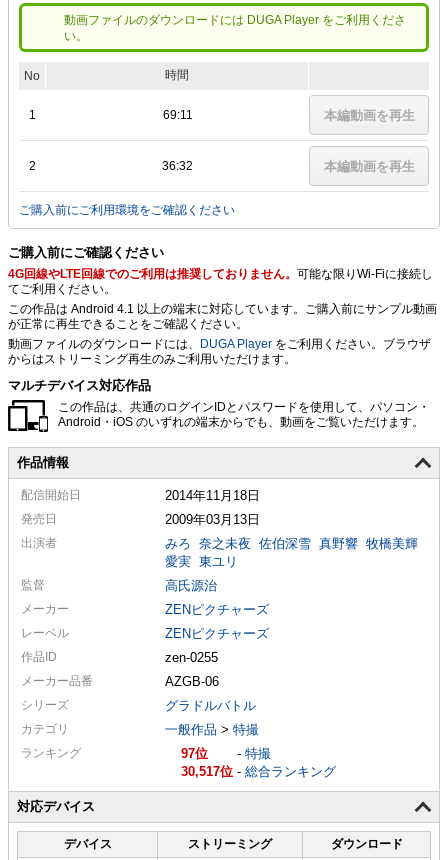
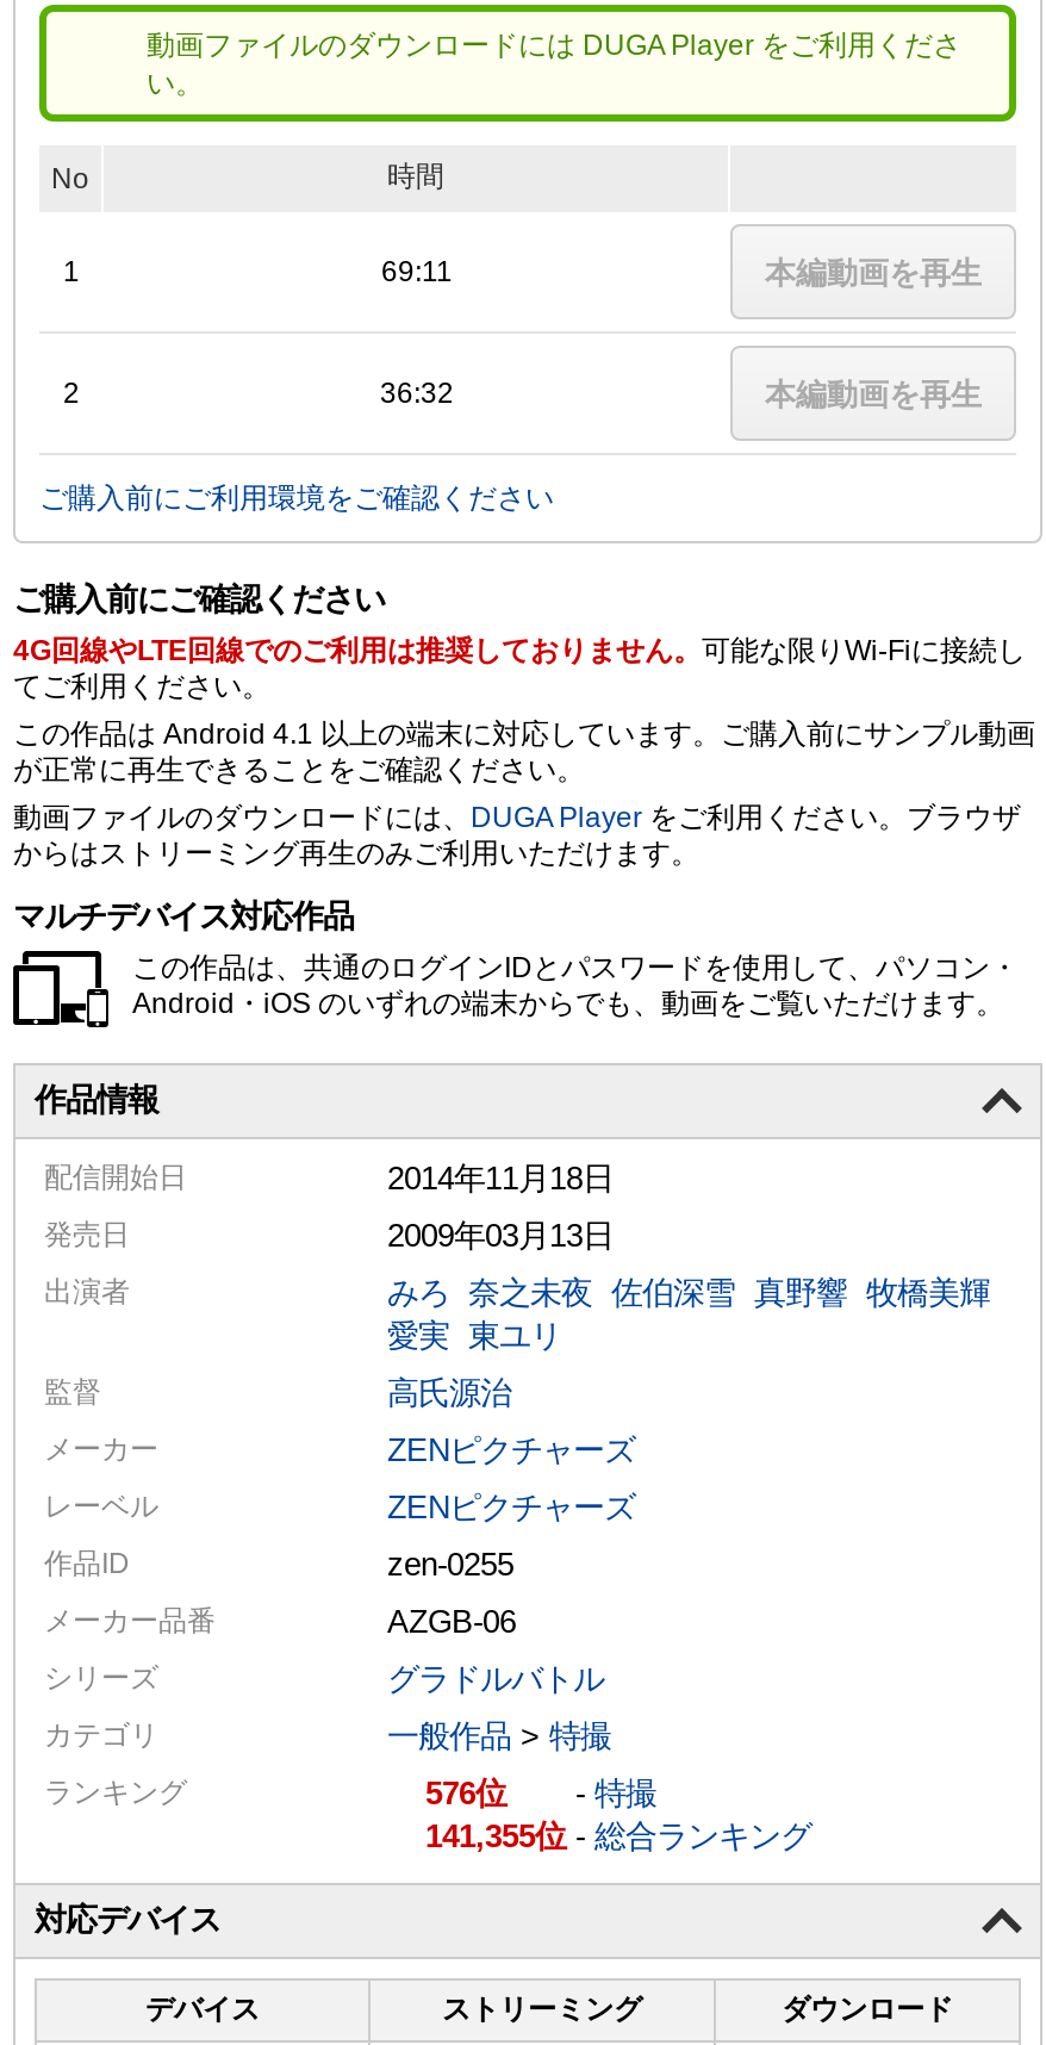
[181,746,195,761] 97 -> [425,1775,475,1811] 576
[181,764,336,779] 30,517 -総合ランキング -> [425,1818,811,1854] 141,355 -総合ランキング

